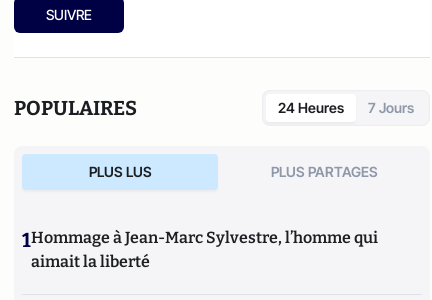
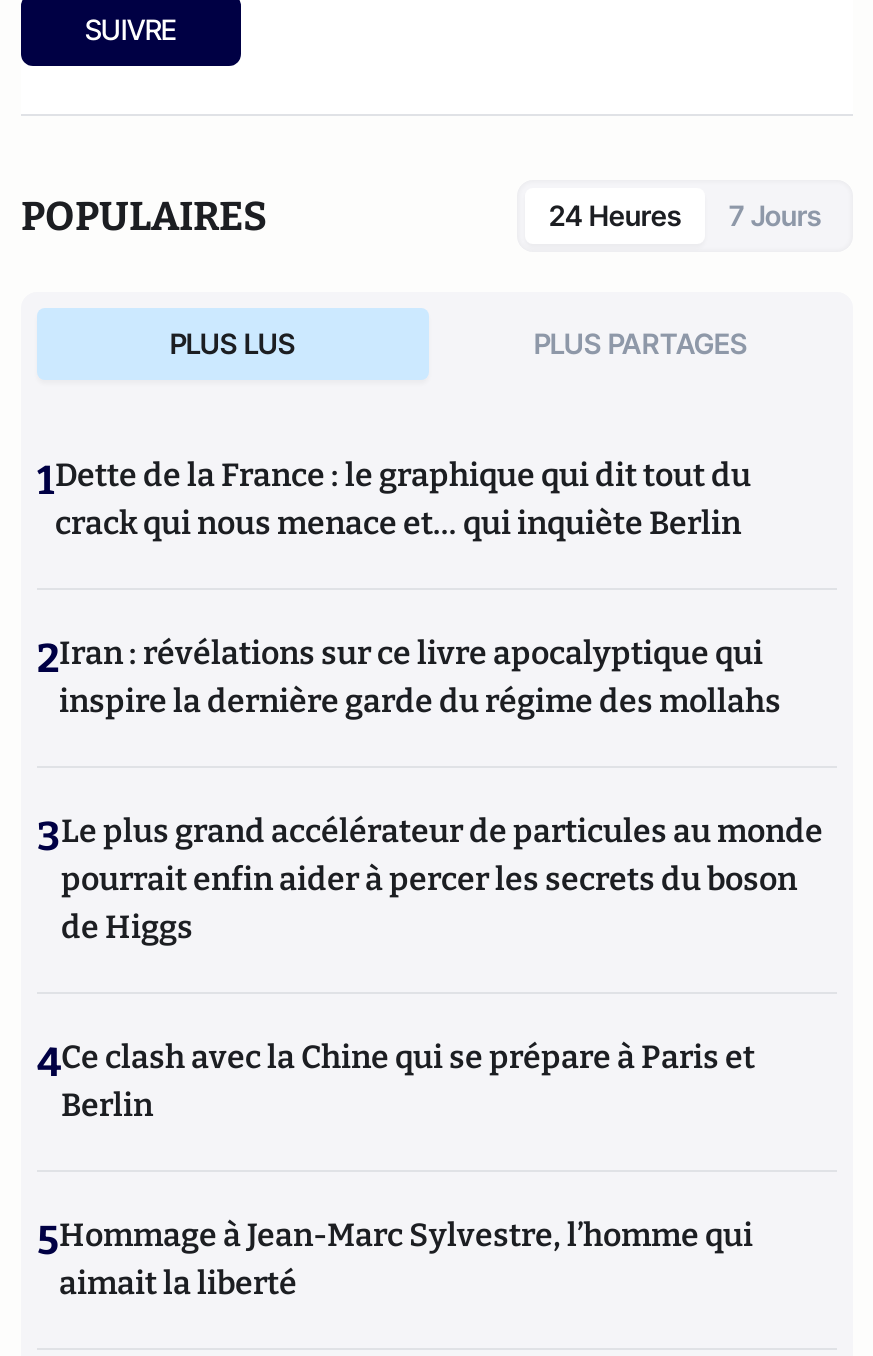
[22,227,378,251] 1Hommage à Jean-Marc Sylvestre, l’homme qui -> [37,455,823,1263] 1Dette de la France : le graphique qui dit tout du | crack qui nous menace et… qui inquiète Berlin | 2Iran : révélations sur ce livre apocalyptique qui | inspire la dernière garde du régime des mollahs | 3Le plus grand accélérateur de particules au monde | pourrait enfin aider à percer les secrets du boson | de Higgs | 4Ce clash avec la Chine qui se prépare à Paris et | Berlin | 5Hommage à Jean-Marc Sylvestre, l’homme qui

